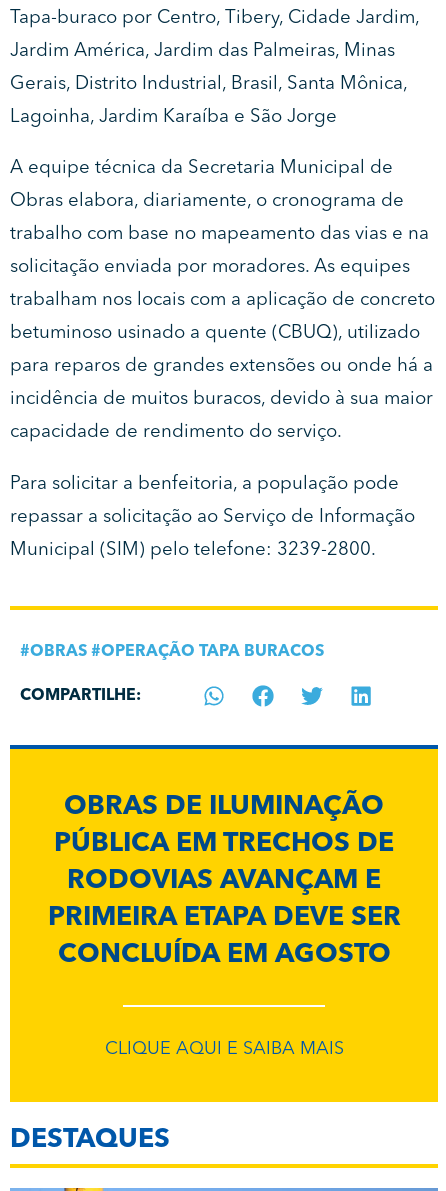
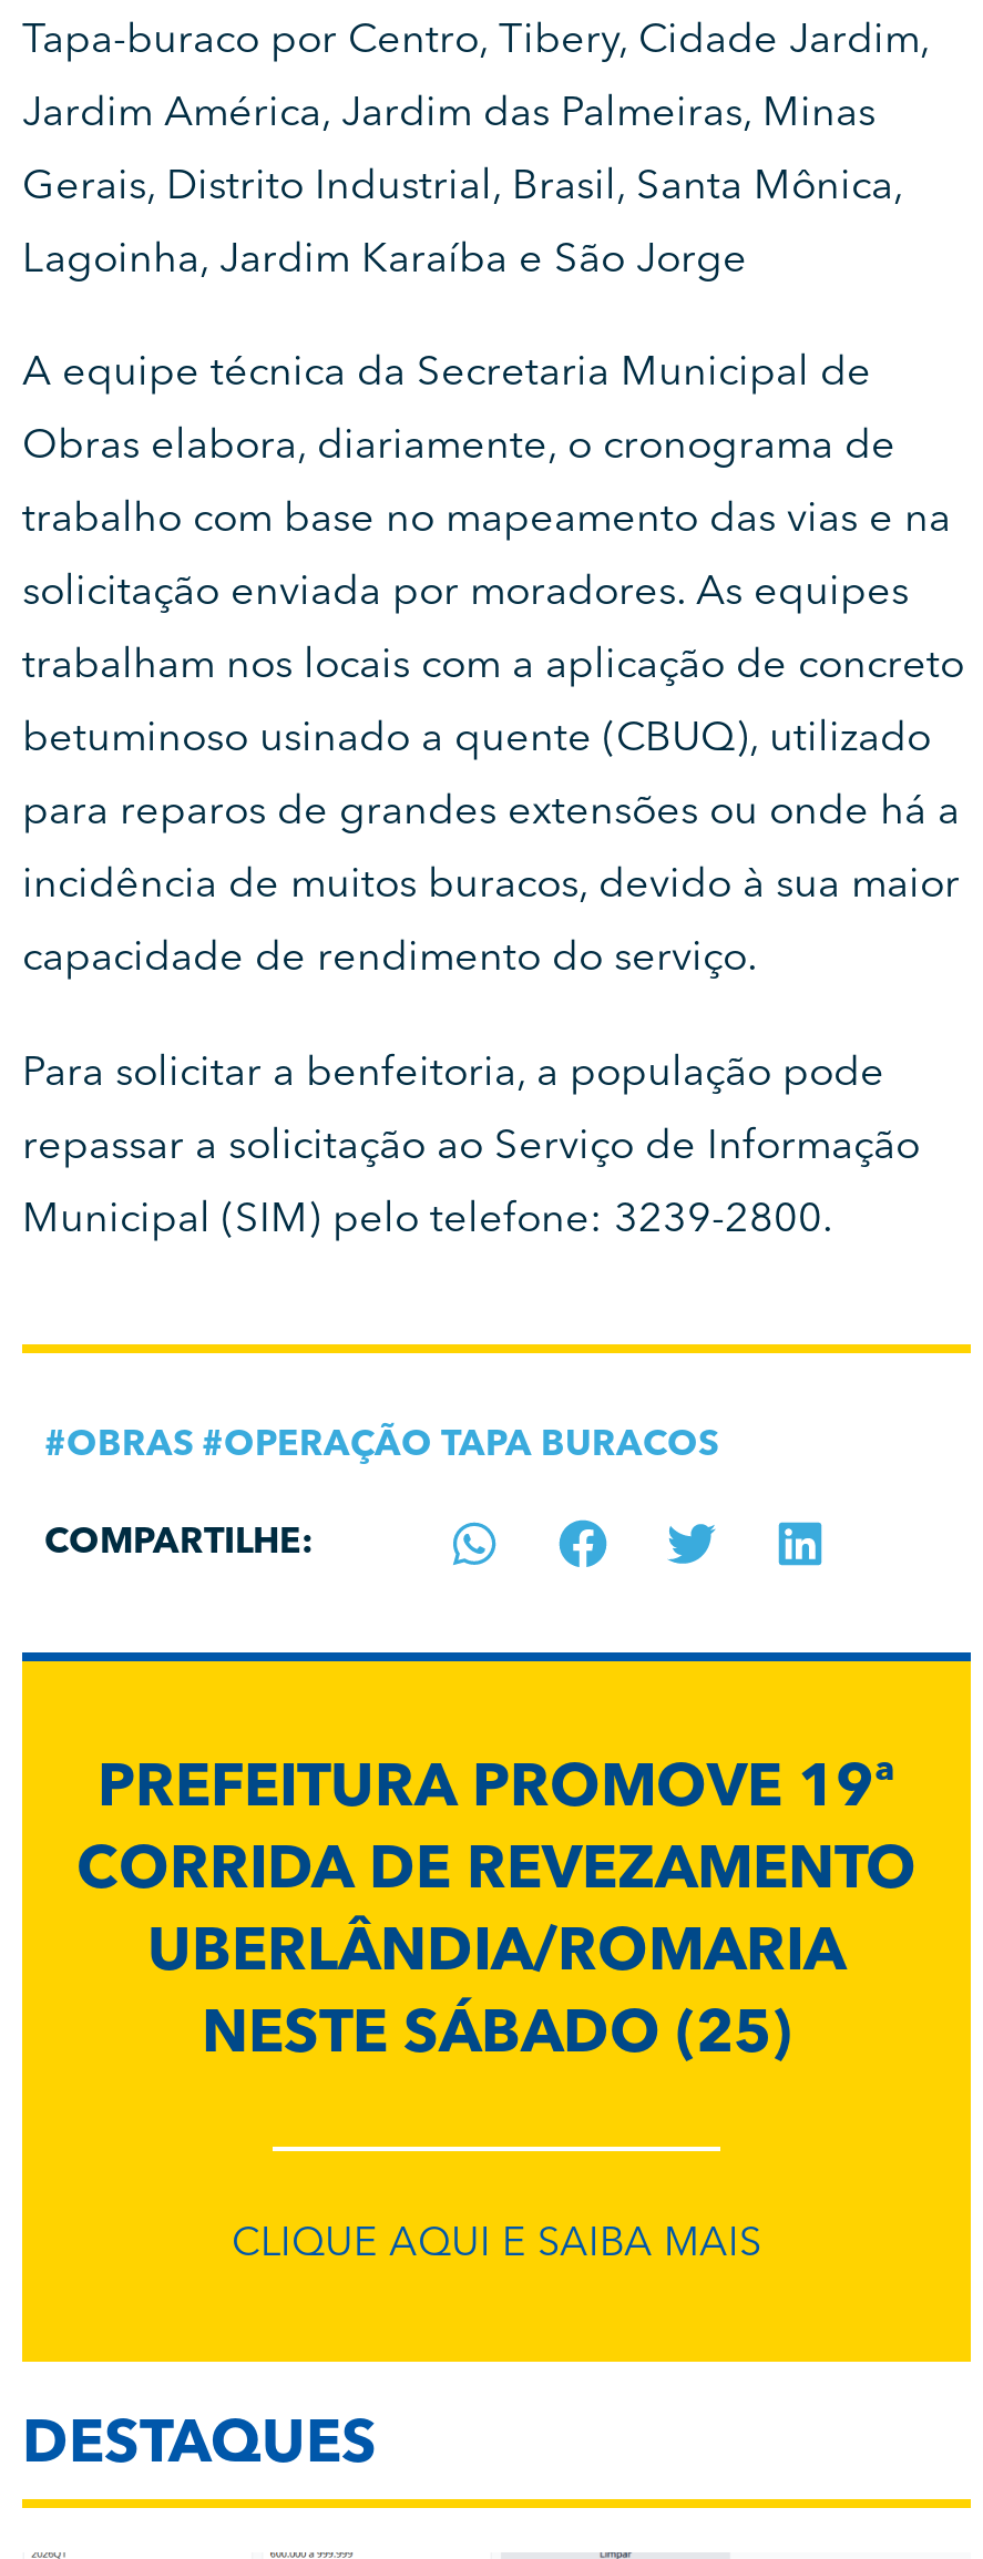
[47,794,400,969] OBRAS DE ILUMINAÇÃO | PÚBLICA EM TRECHOS DE | RODOVIAS AVANÇAM E | PRIMEIRA ETAPA DEVE SER | CONCLUÍDA EM AGOSTO -> [76,1760,917,2066] PREFEITURA PROMOVE 19ª | CORRIDA DE REVEZAMENTO | UBERLÂNDIA/ROMARIA | NESTE SÁBADO (25)

